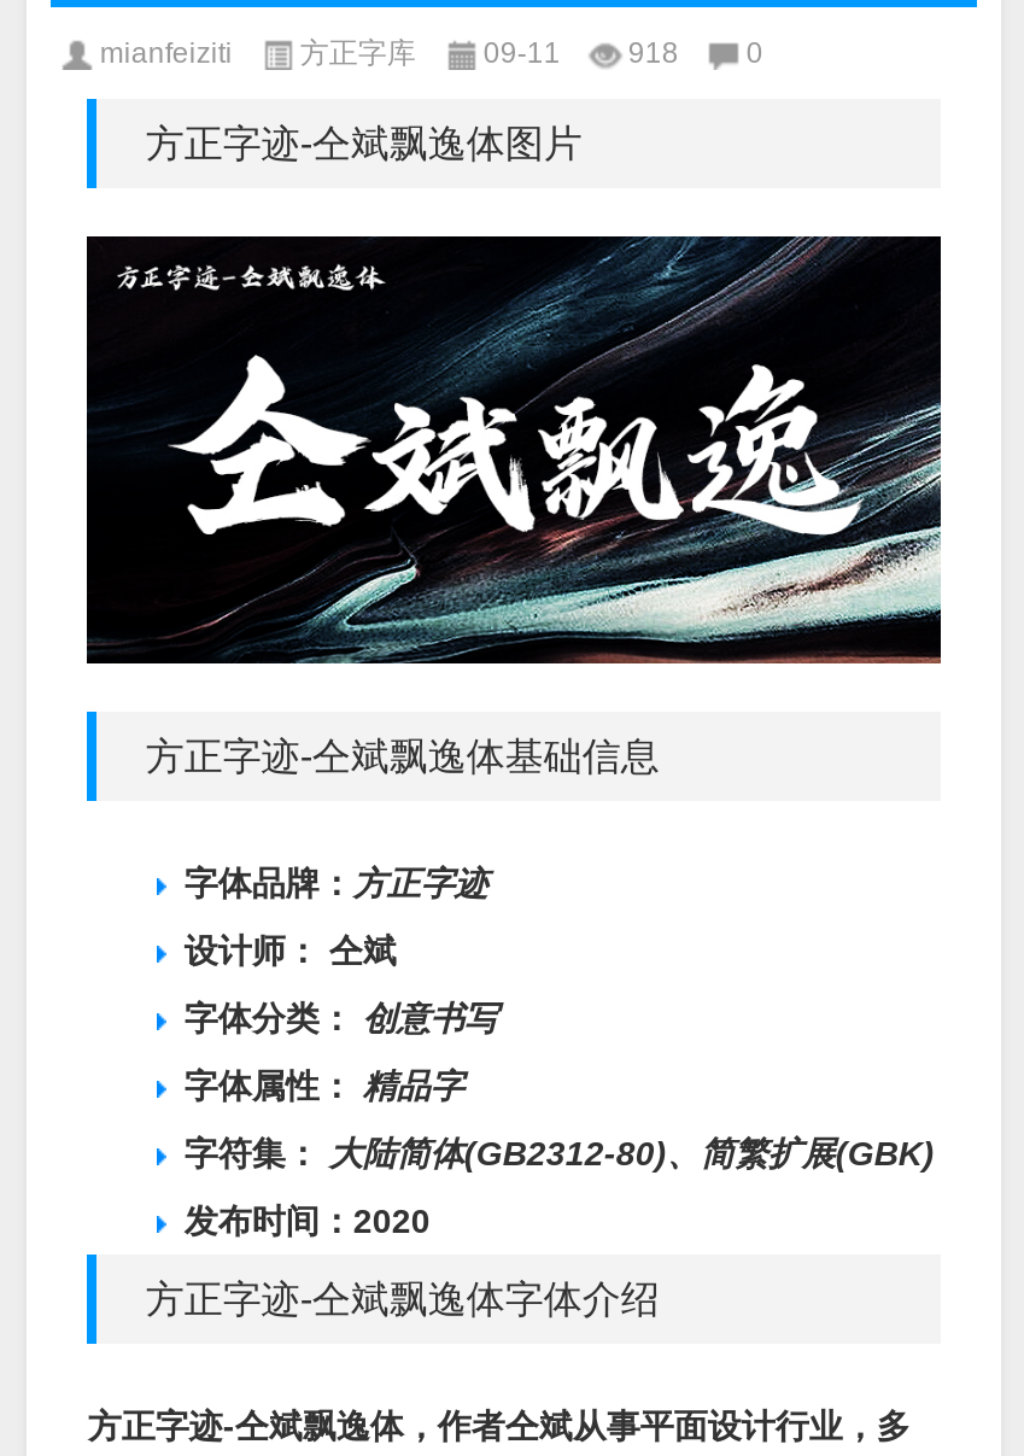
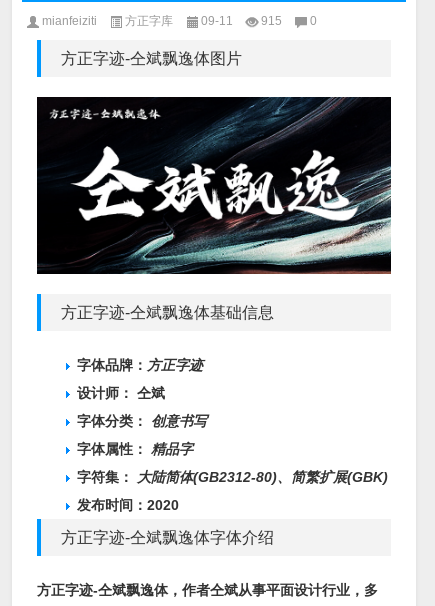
[100,37,763,70] mianfeiziti 方正字库 09-11 918 0 -> [42,14,317,28] mianfeiziti 方正字库 09-11 915 0

